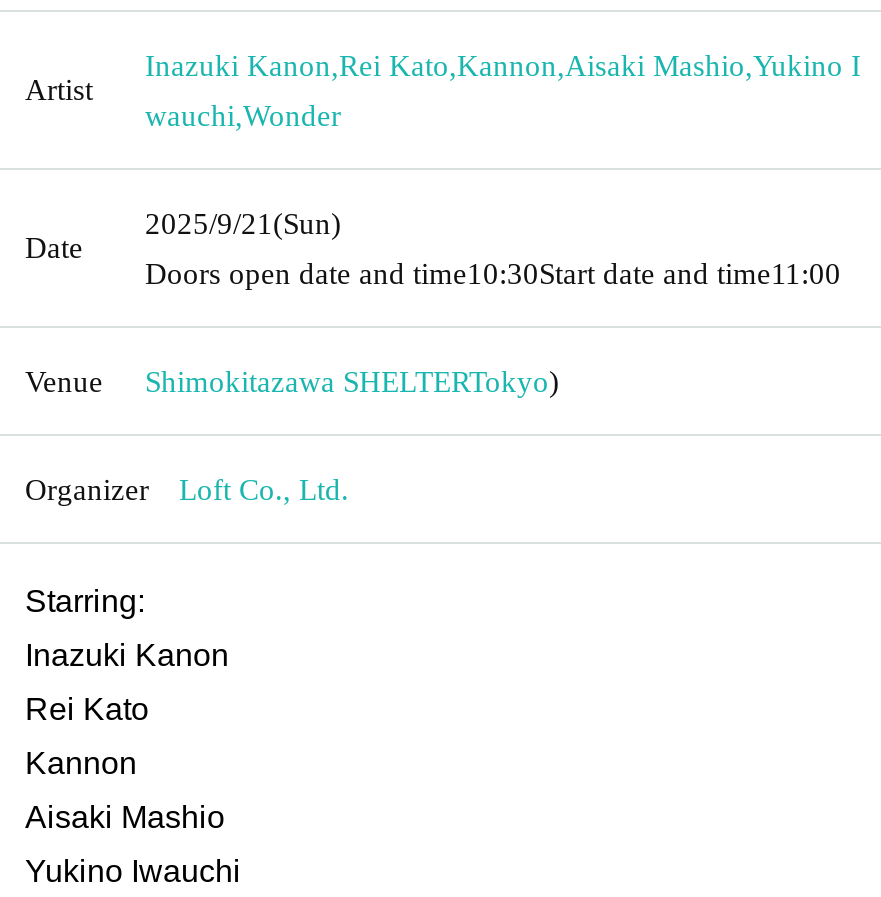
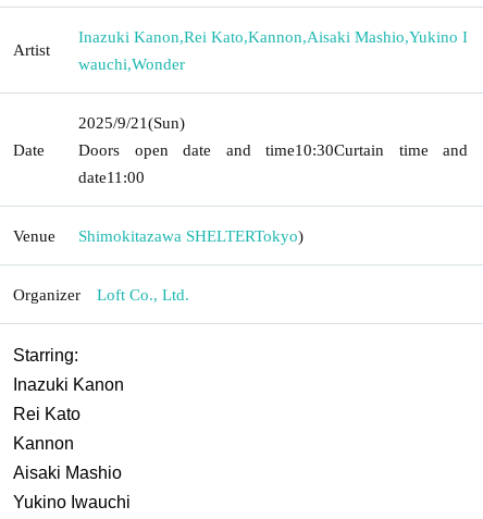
[145,257,841,289] Doors open date and time10:30Start date and time11:00 -> [78,141,468,186] Doors open date and time 10:30Curtain time and | date 11:00

